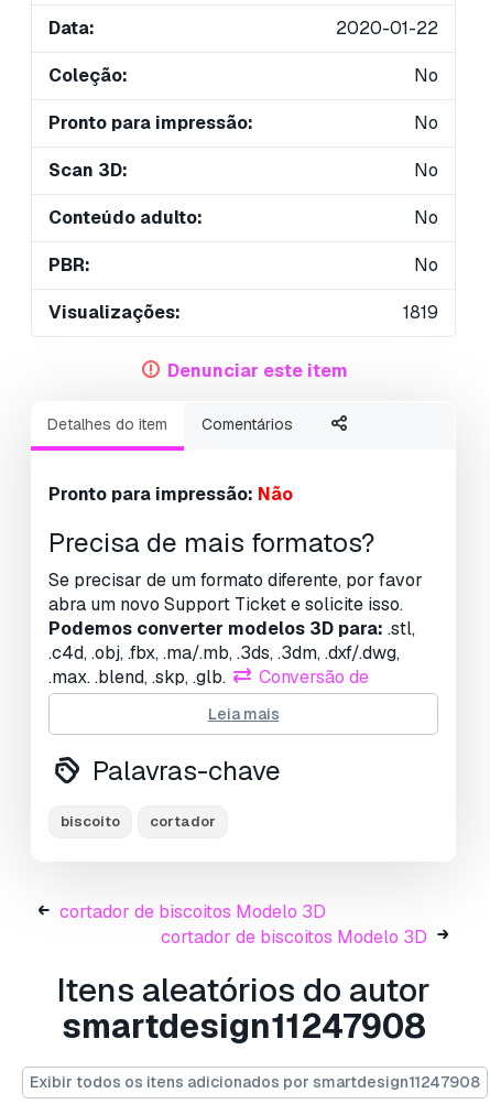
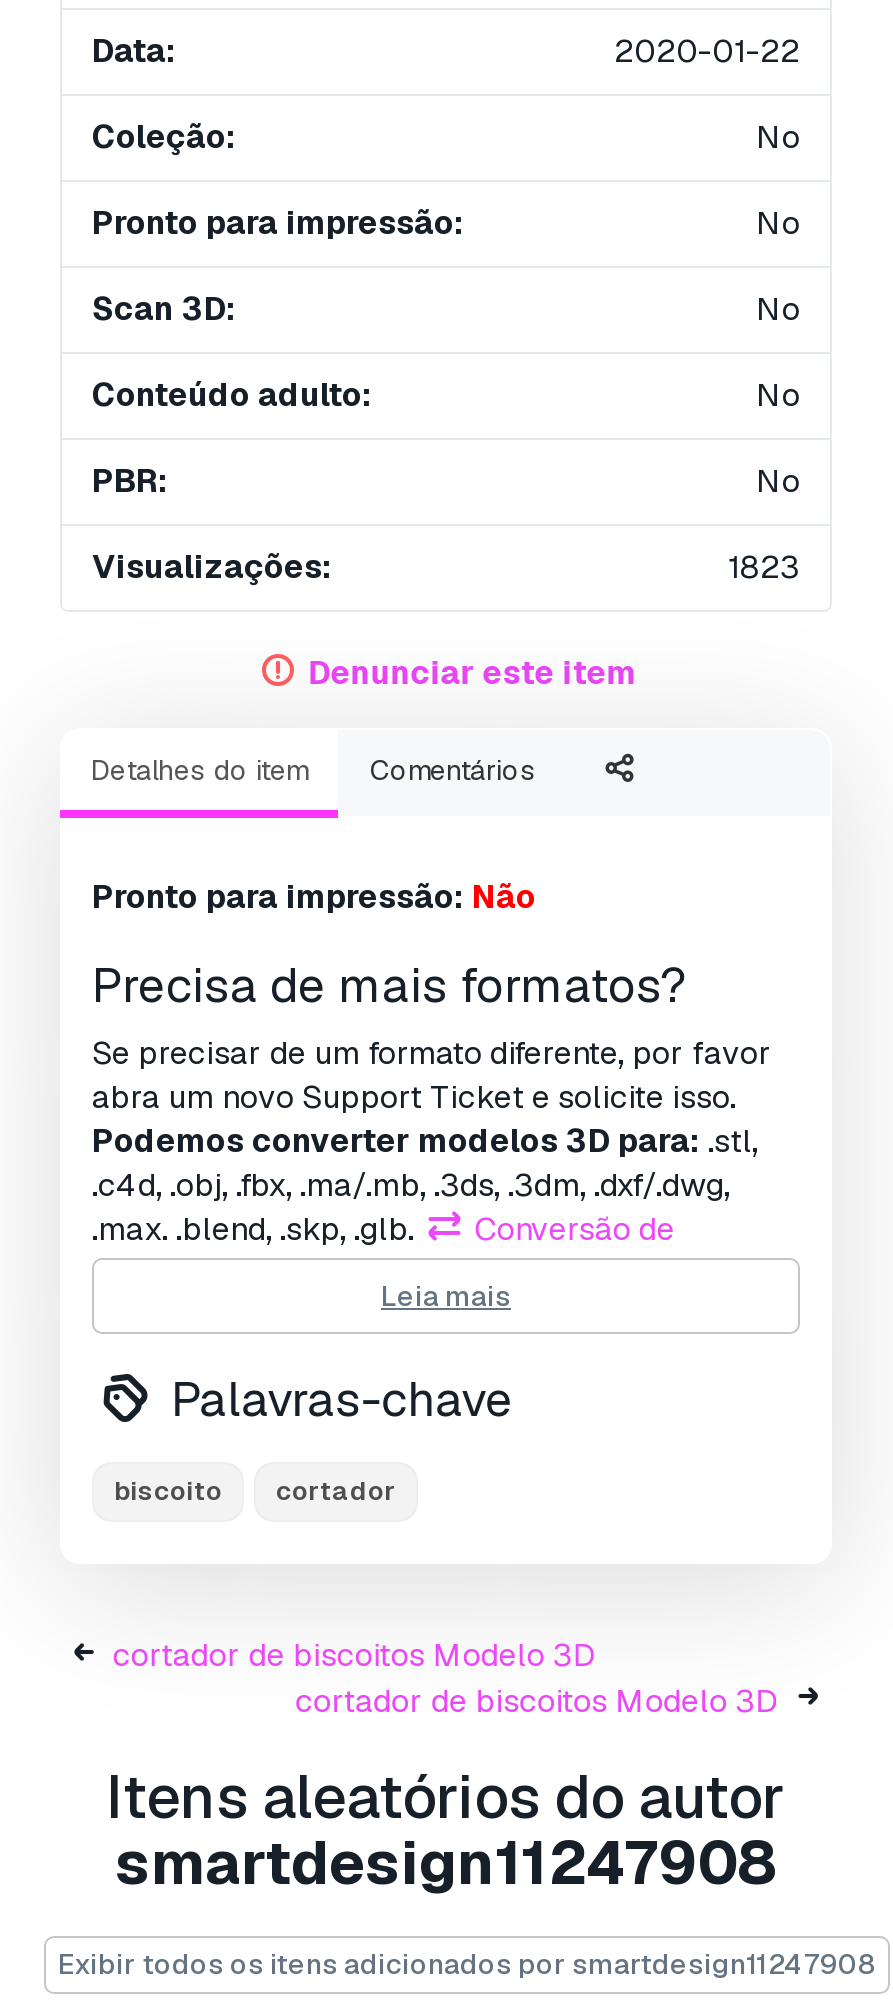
[403,301,438,324] 1819 -> [728,546,800,588] 1823

